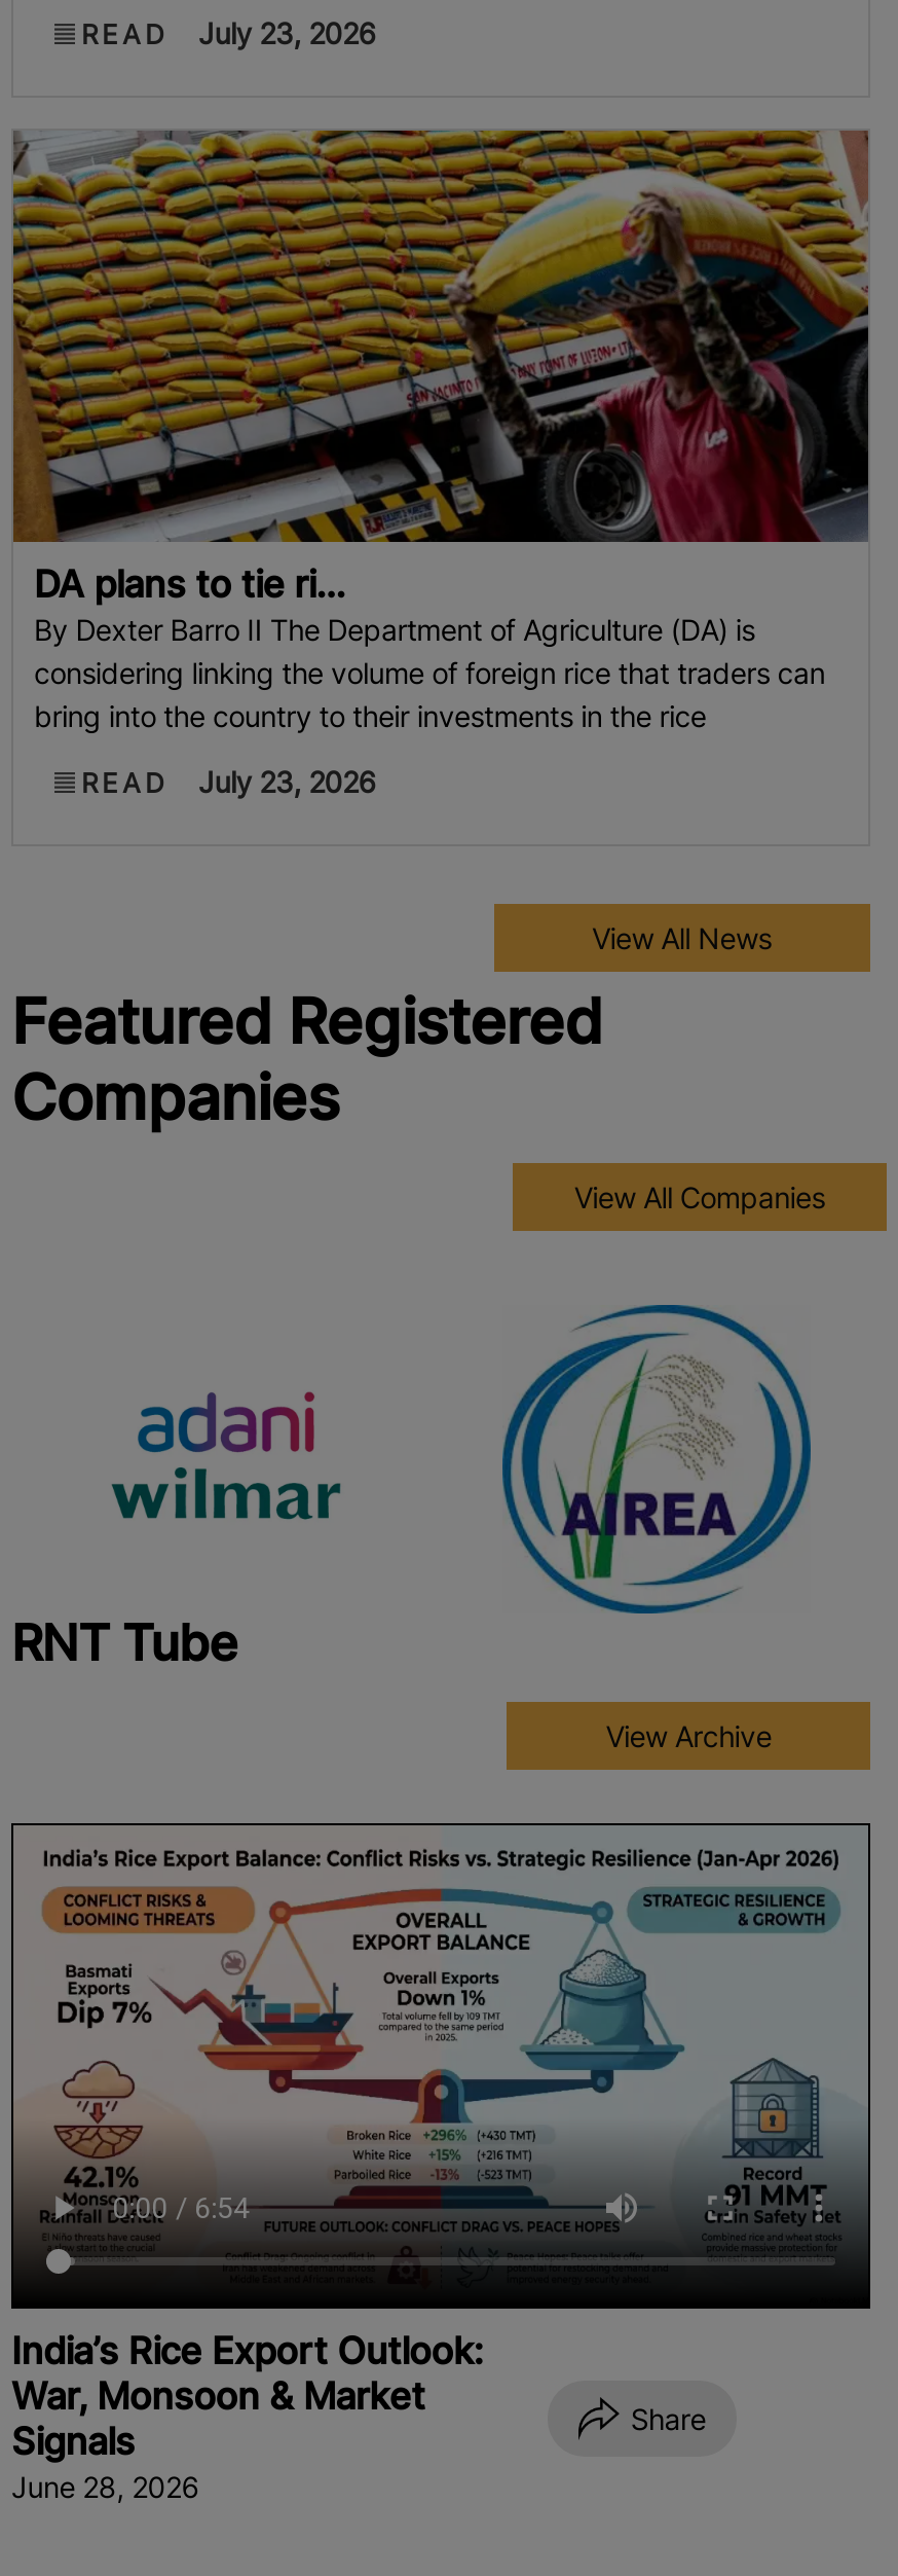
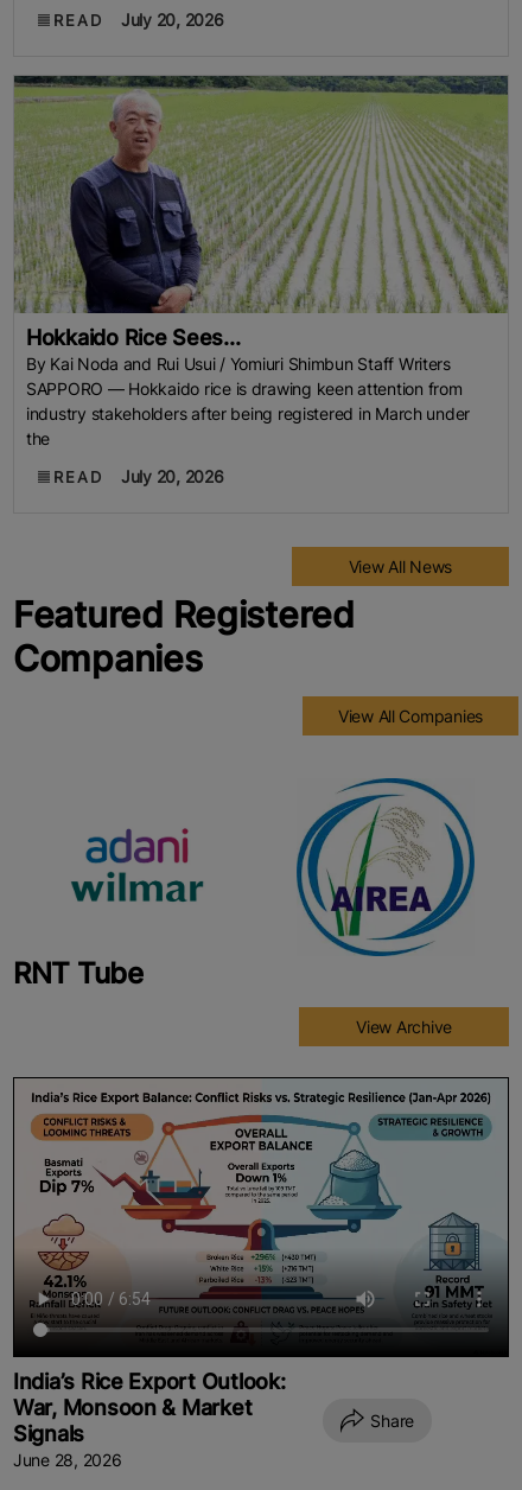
[81,15,376,50] READ July 23, 2026 -> [53,9,224,29] READ July 20, 2026
[11,129,870,732] [image] | DA plans to tie ri... | By Dexter Barro II The Department of Agriculture (DA) is | considering linking the volume of foreign rice that traders can | bring into the country to their investments in the rice -> [13,75,509,448] [image] | Hokkaido Rice Sees... | By Kai Noda and Rui Usui / Yomiuri Shimbun Staff Writers | SAPPORO — Hokkaido rice is drawing keen attention from | industry stakeholders after being registered in March under | the
[81,763,376,798] READ July 23, 2026 -> [53,466,224,486] READ July 20, 2026

